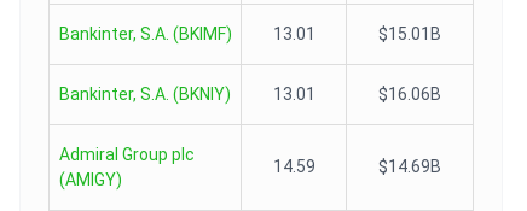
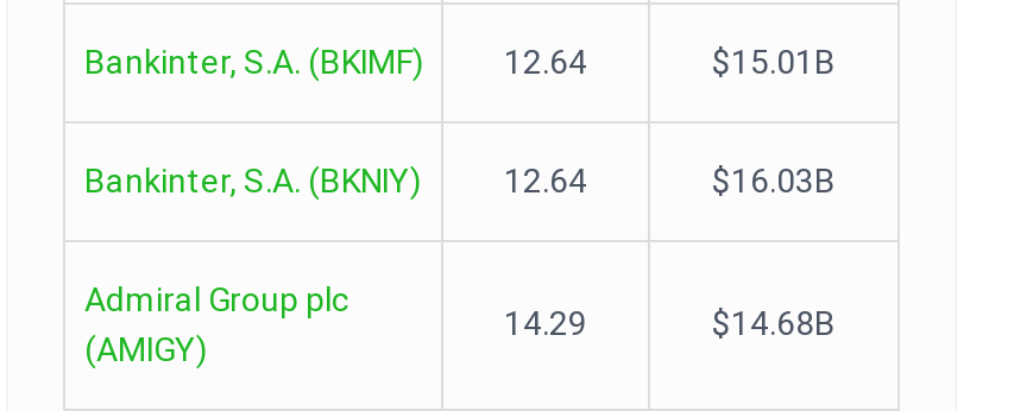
[273,24,315,43] 13.01 -> [504,43,587,81] 12.64
[273,84,441,104] 13.01 | $16.06B -> [504,162,836,200] 12.64 | $16.03B
[273,157,441,176] 14.59 | $14.69B -> [504,304,836,342] 14.29 | $14.68B

